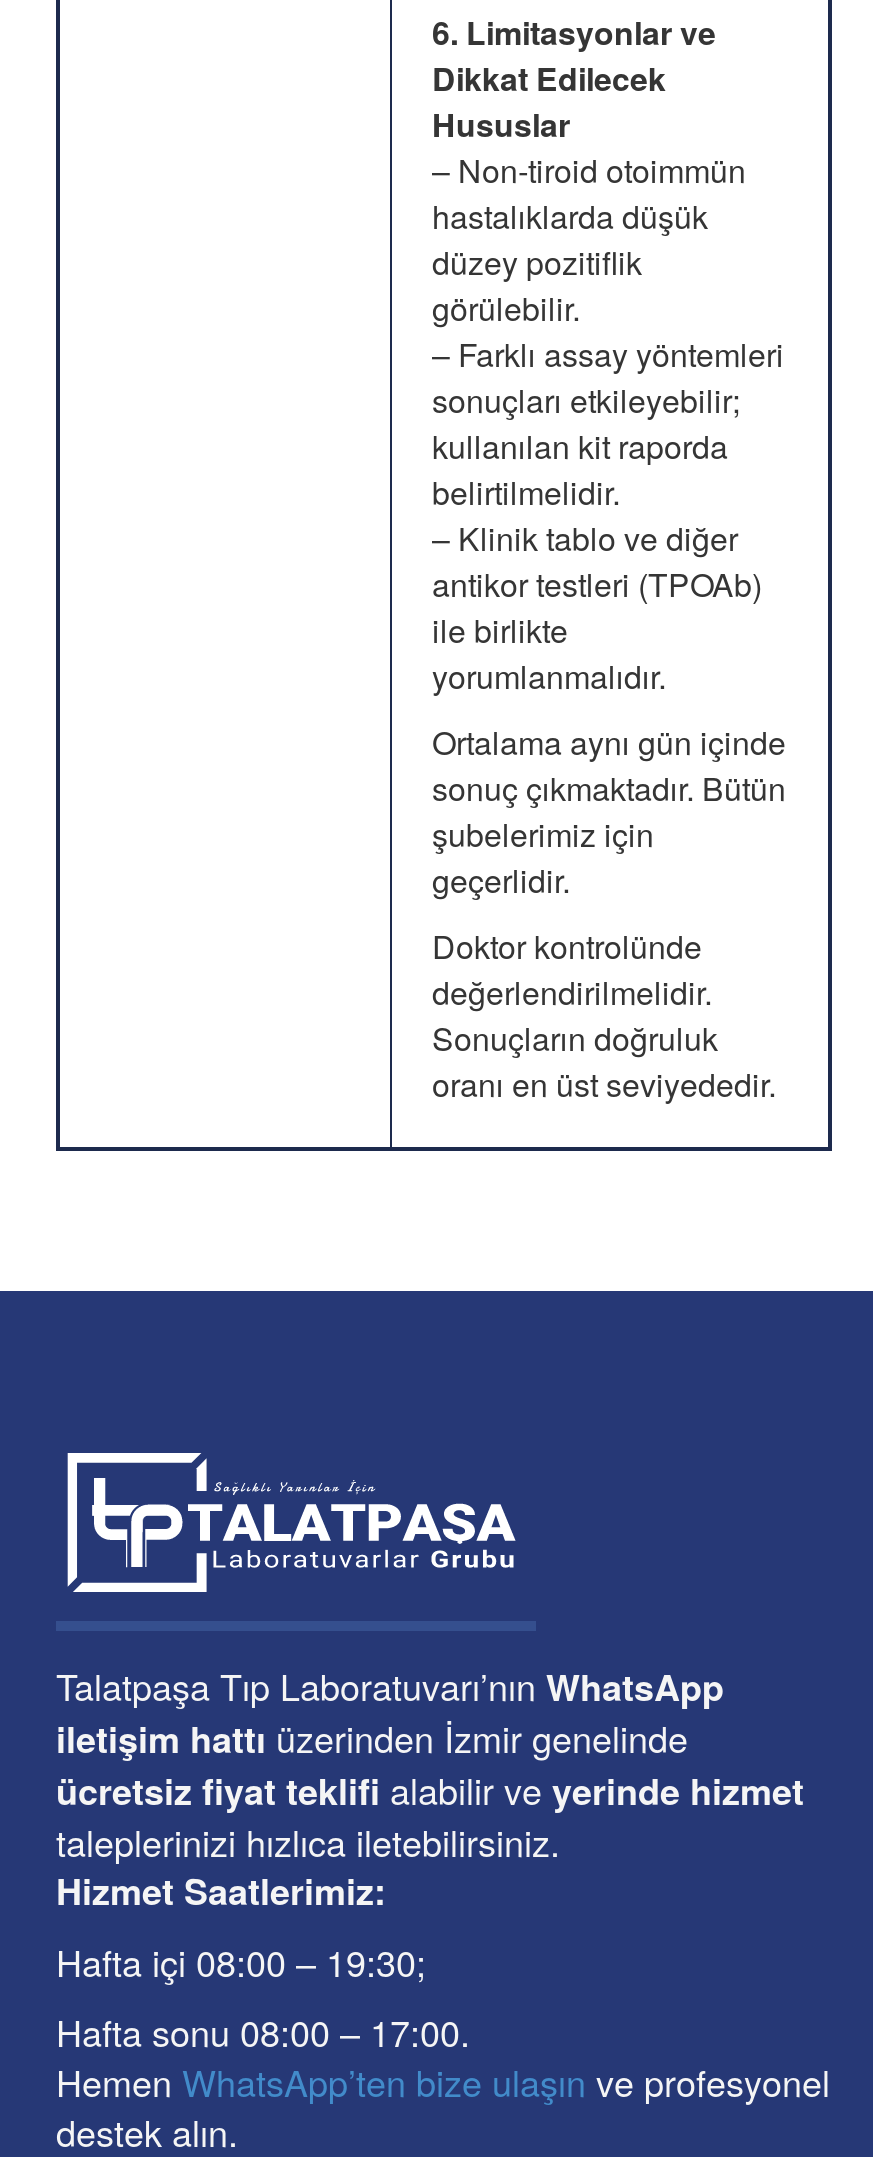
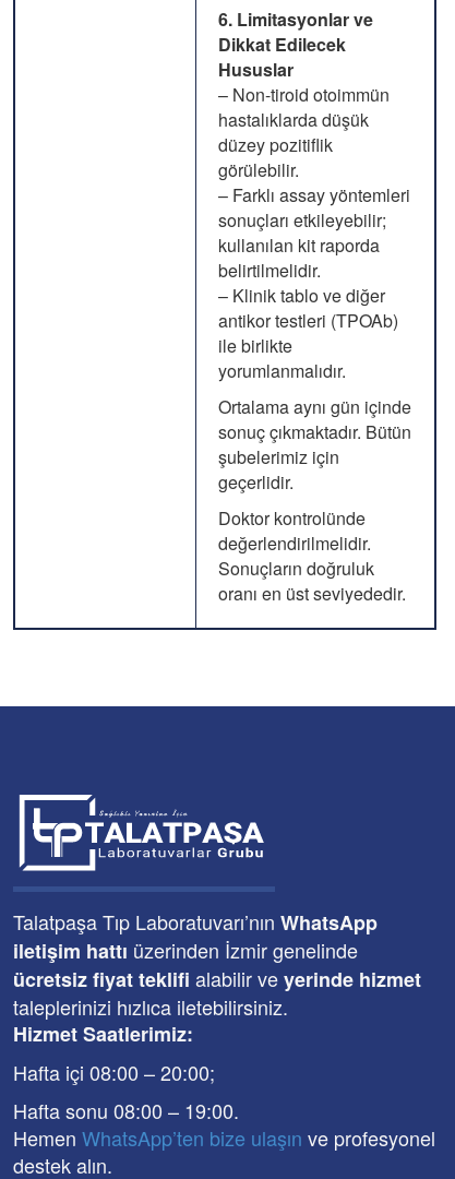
[56,1935,426,1987] Hafta içi 08:00 – 19:30; -> [13,1058,215,1086] Hafta içi 08:00 – 20:00;
[56,2005,470,2057] Hafta sonu 08:00 – 17:00. -> [13,1096,239,1124] Hafta sonu 08:00 – 19:00.

